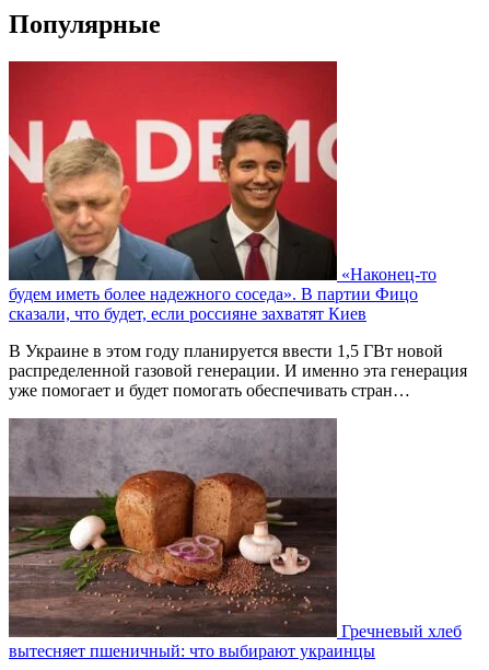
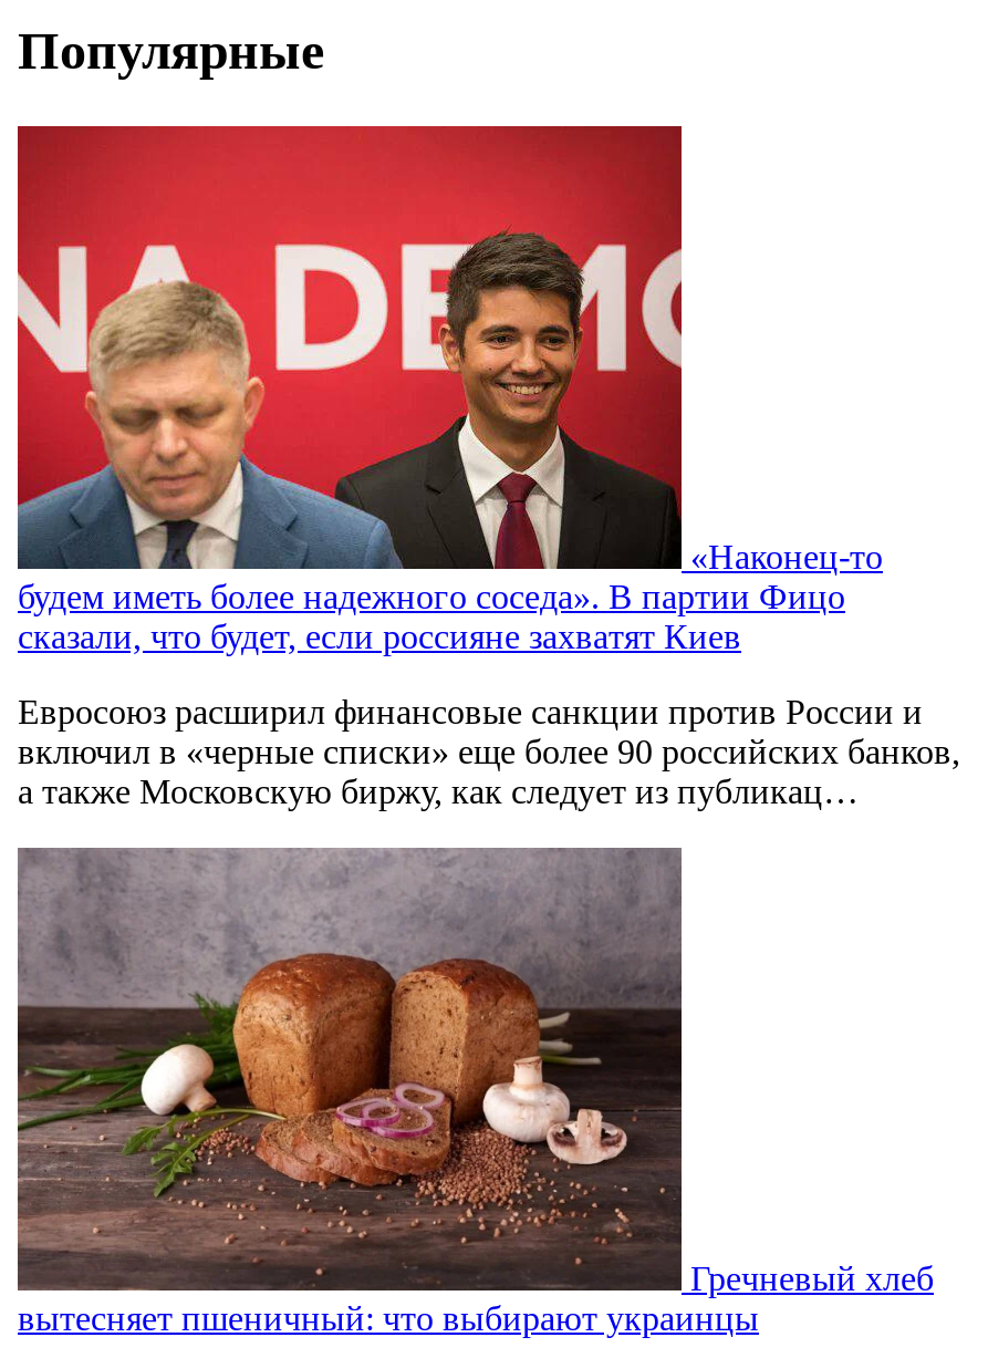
[9,342,467,400] В Украине в этом году планируется ввести 1,5 ГВт новой | распределенной газовой генерации. И именно эта генерация | уже помогает и будет помогать обеспечивать стран… -> [18,693,960,811] Евросоюз расширил финансовые санкции против России и | включил в «черные списки» еще более 90 российских банков, | а также Московскую биржу, как следует из публикац…

